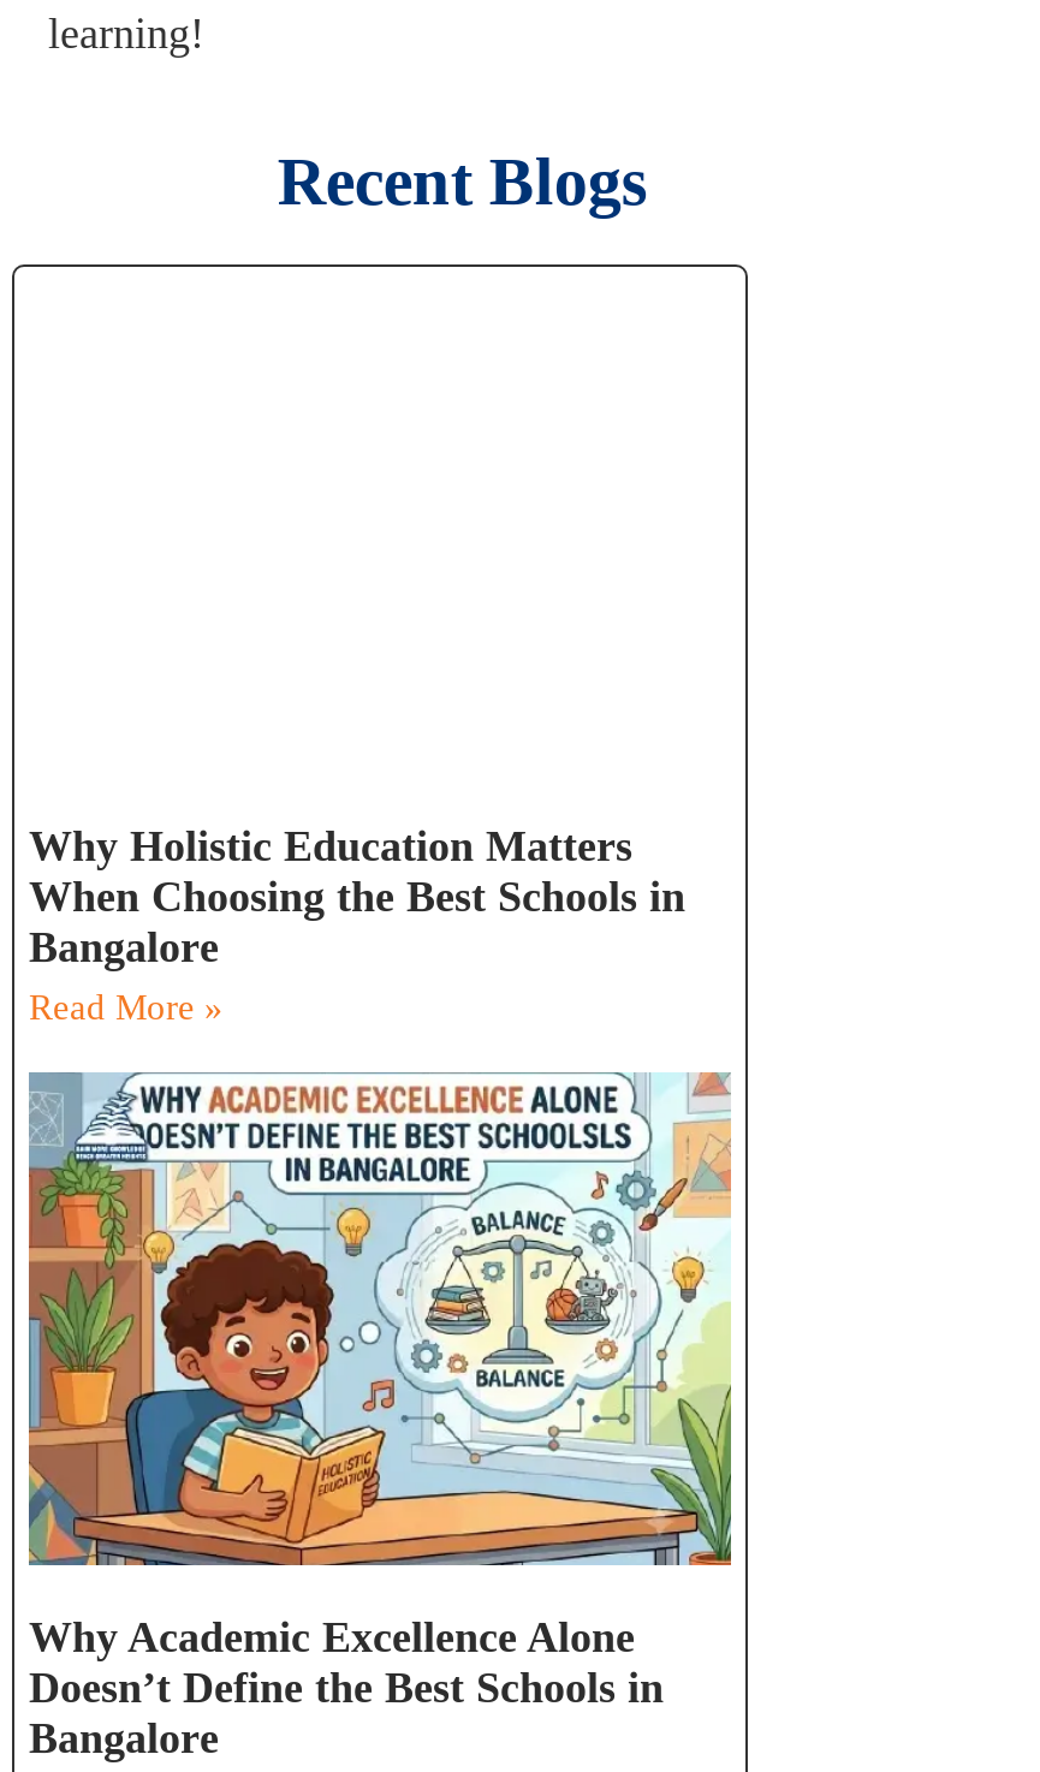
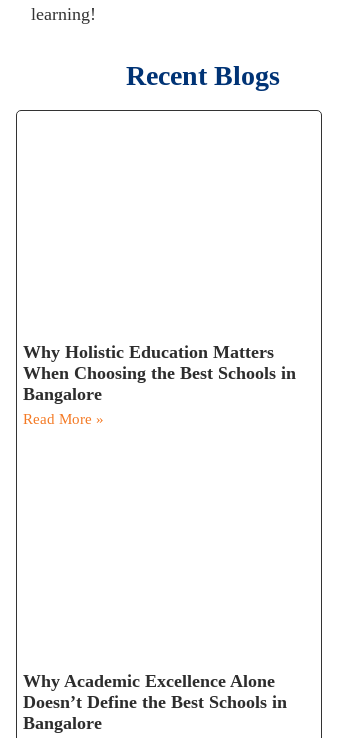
[26,1070,733,1568] [image] -> none

